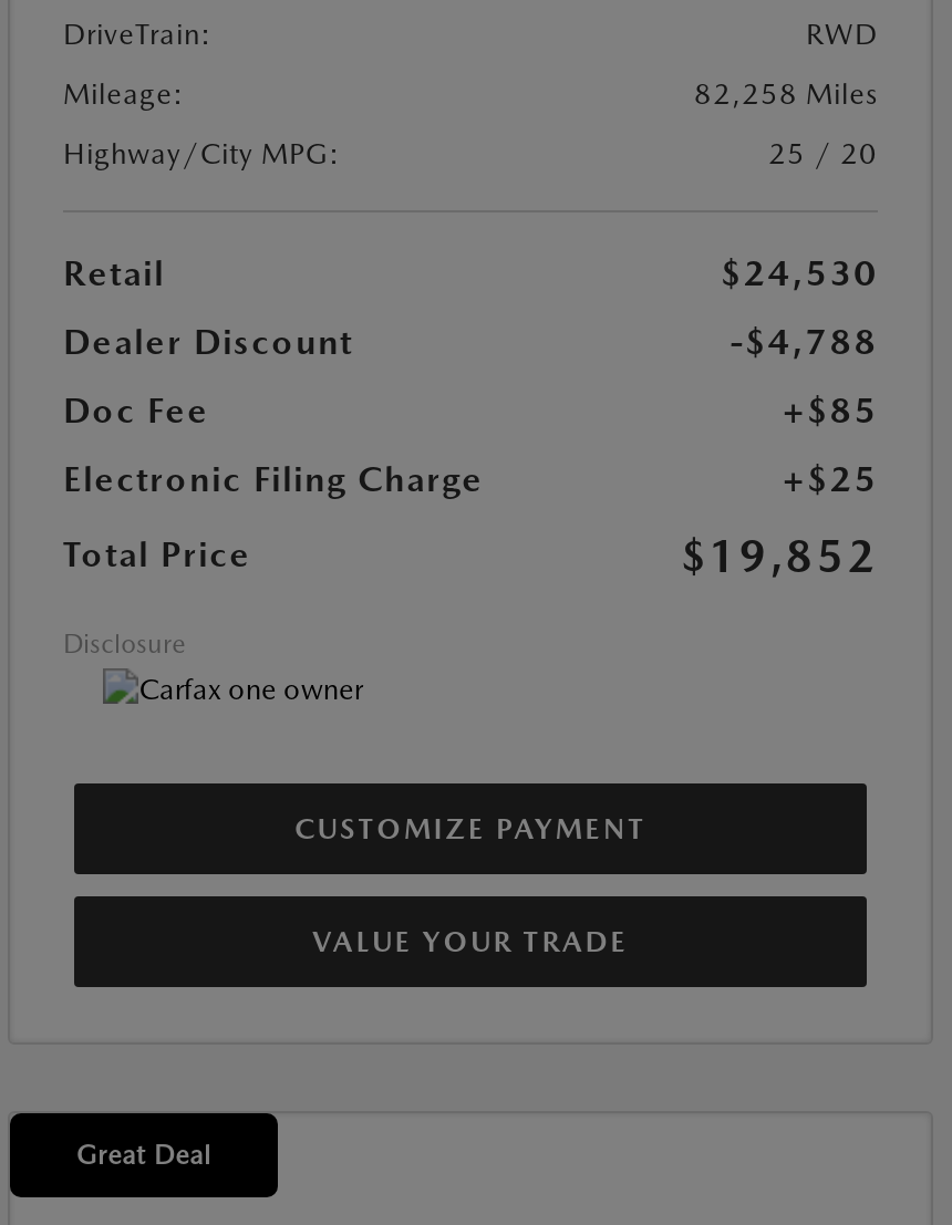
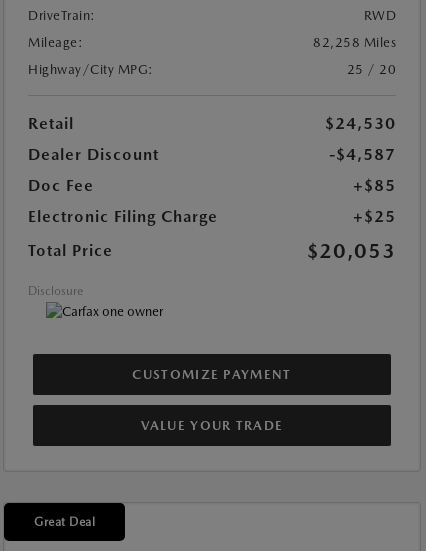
[729,322,878,364] -$4,788 -> [329,145,396,164] -$4,587
[681,530,878,583] $19,852 -> [307,239,396,263] $20,053

